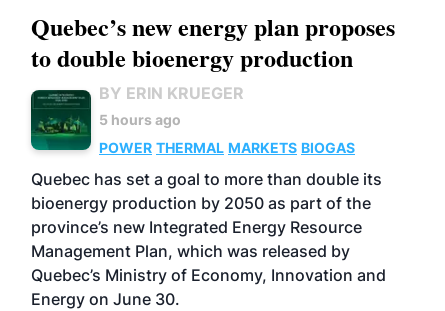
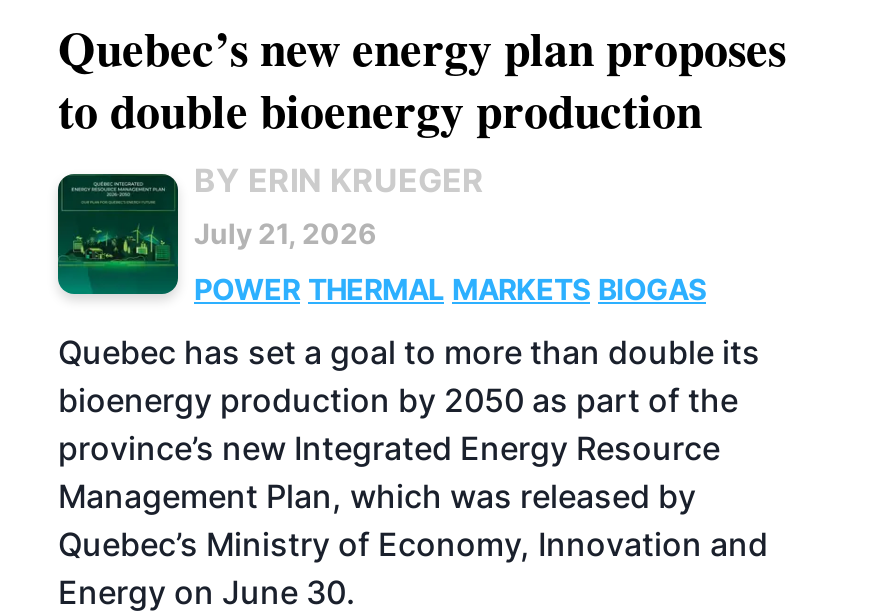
[99,111,181,128] 5 hours ago -> [194,216,376,250] July 21, 2026

